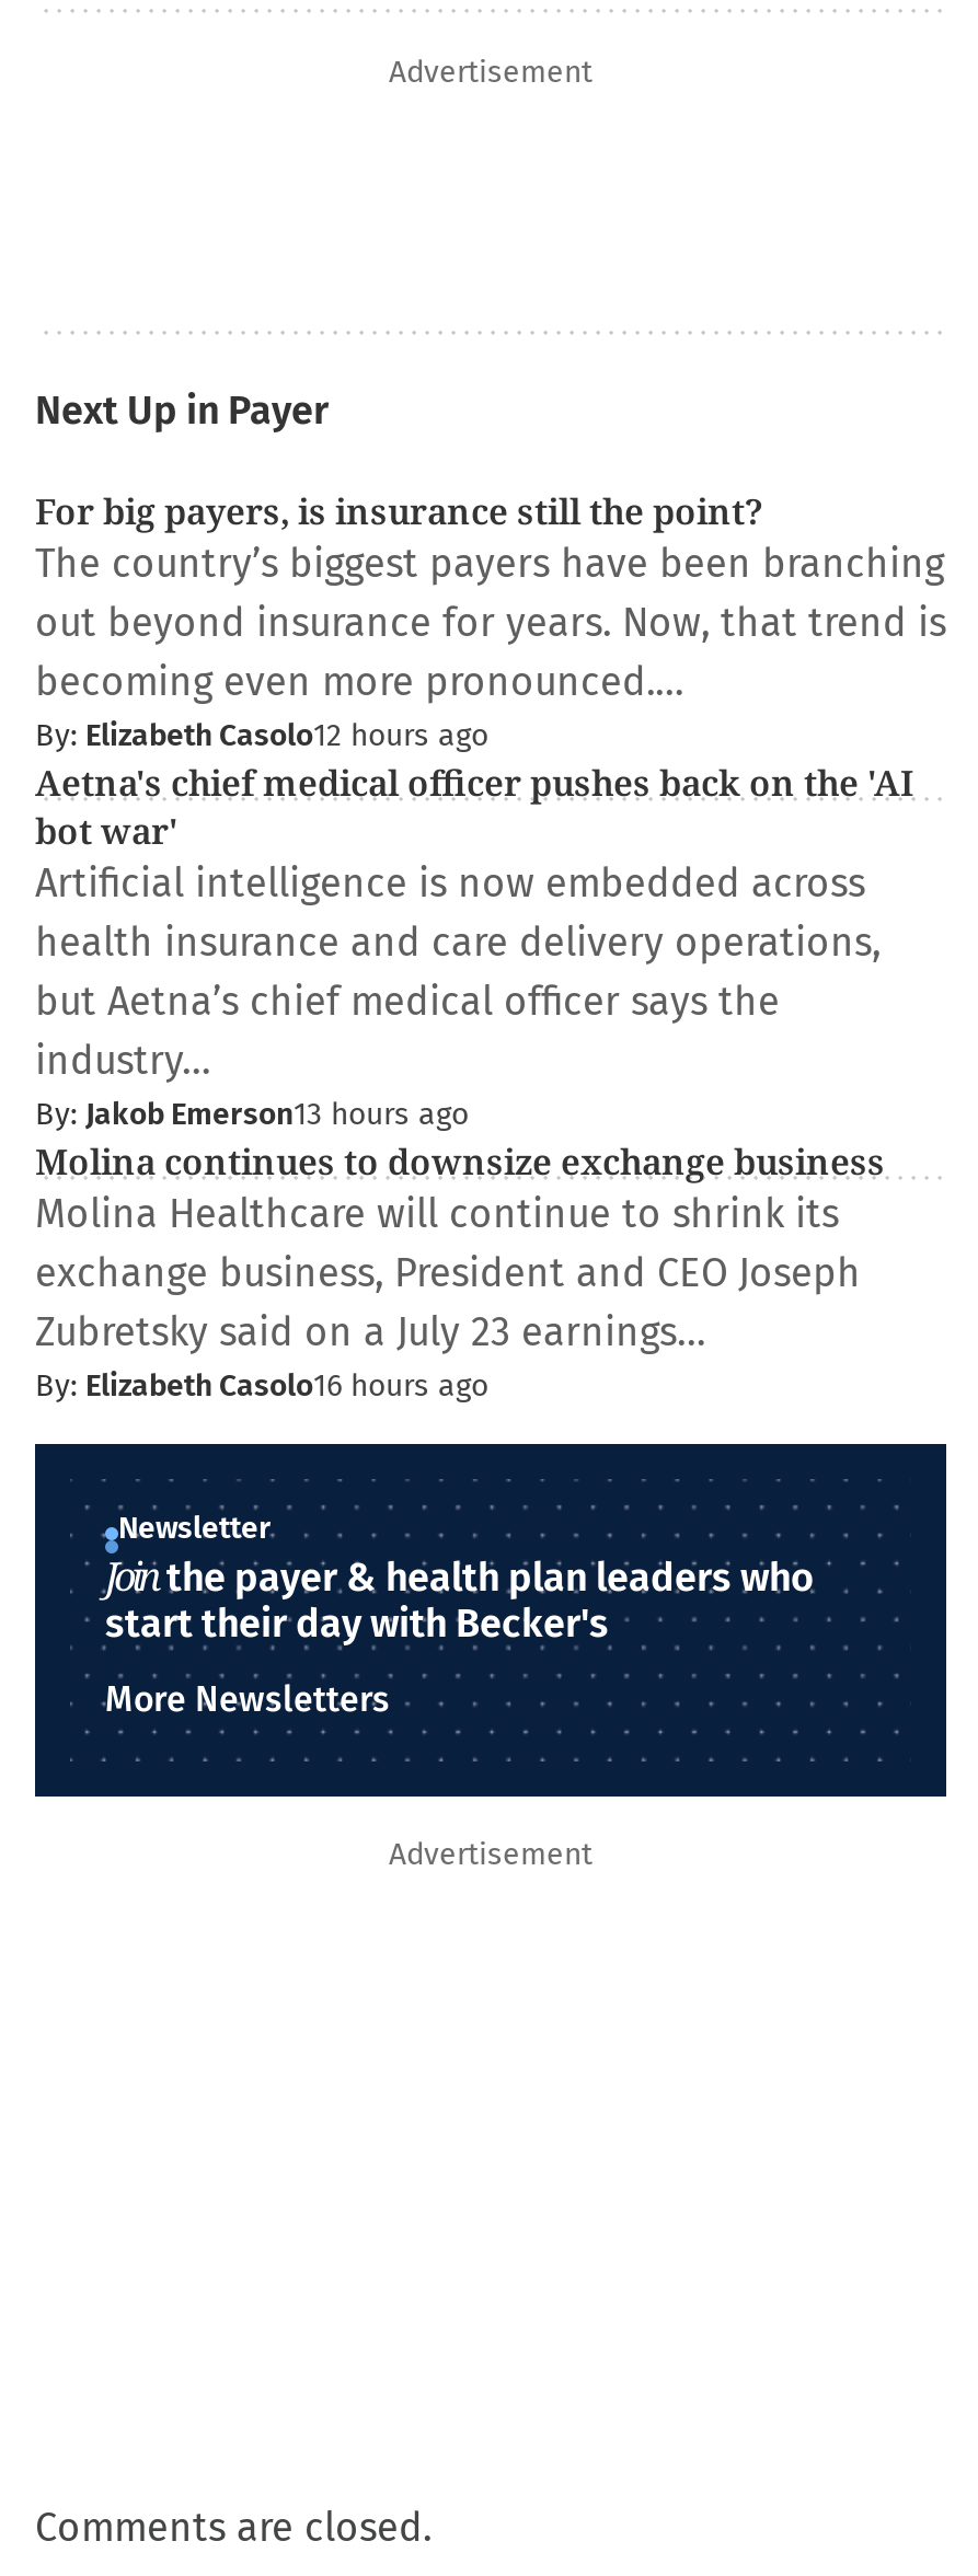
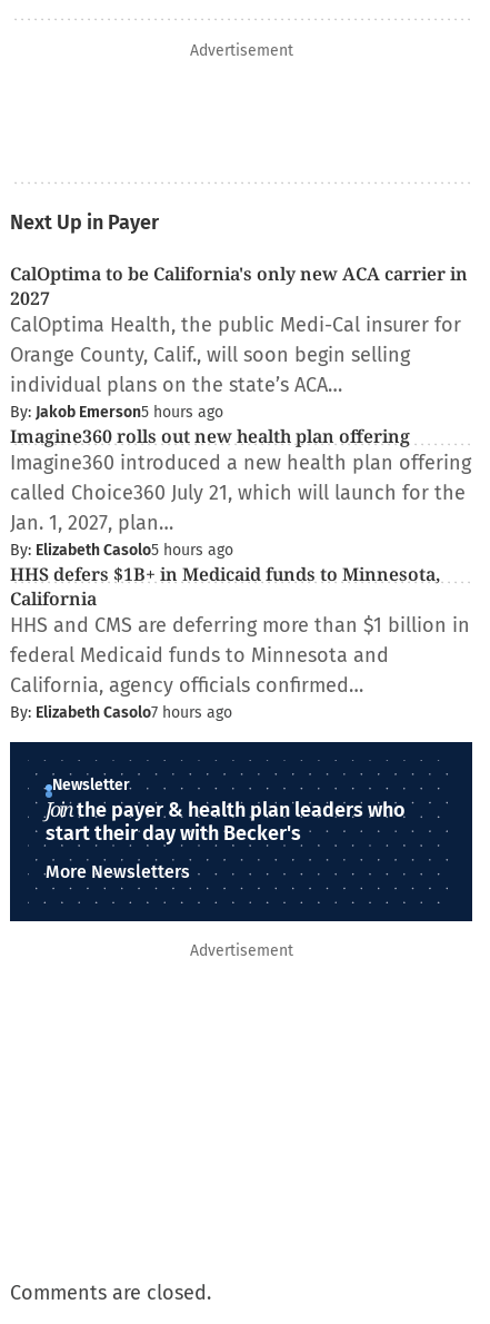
[35,487,946,1405] For big payers, is insurance still the point? | The country’s biggest payers have been branching | out beyond insurance for years. Now, that trend is | becoming even more pronounced.… | By: Elizabeth Casolo12 hours ago | Aetna's chief medical officer pushes back on the 'AI | bot war' | Artificial intelligence is now embedded across | health insurance and care delivery operations, | but Aetna’s chief medical officer says the | industry… | By: Jakob Emerson13 hours ago | Molina continues to downsize exchange business | Molina Healthcare will continue to shrink its | exchange business, President and CEO Joseph | Zubretsky said on a July 23 earnings… | By: Elizabeth Casolo16 hours ago -> [10,261,471,722] CalOptima to be California's only new ACA carrier in | 2027 | CalOptima Health, the public Medi-Cal insurer for | Orange County, Calif., will soon begin selling | individual plans on the state’s ACA… | By: Jakob Emerson5 hours ago | Imagine360 rolls out new health plan offering | Imagine360 introduced a new health plan offering | called Choice360 July 21, which will launch for the | Jan. 1, 2027, plan… | By: Elizabeth Casolo5 hours ago | HHS defers $1B+ in Medicaid funds to Minnesota, | California | HHS and CMS are deferring more than $1 billion in | federal Medicaid funds to Minnesota and | California, agency officials confirmed… | By: Elizabeth Casolo7 hours ago

